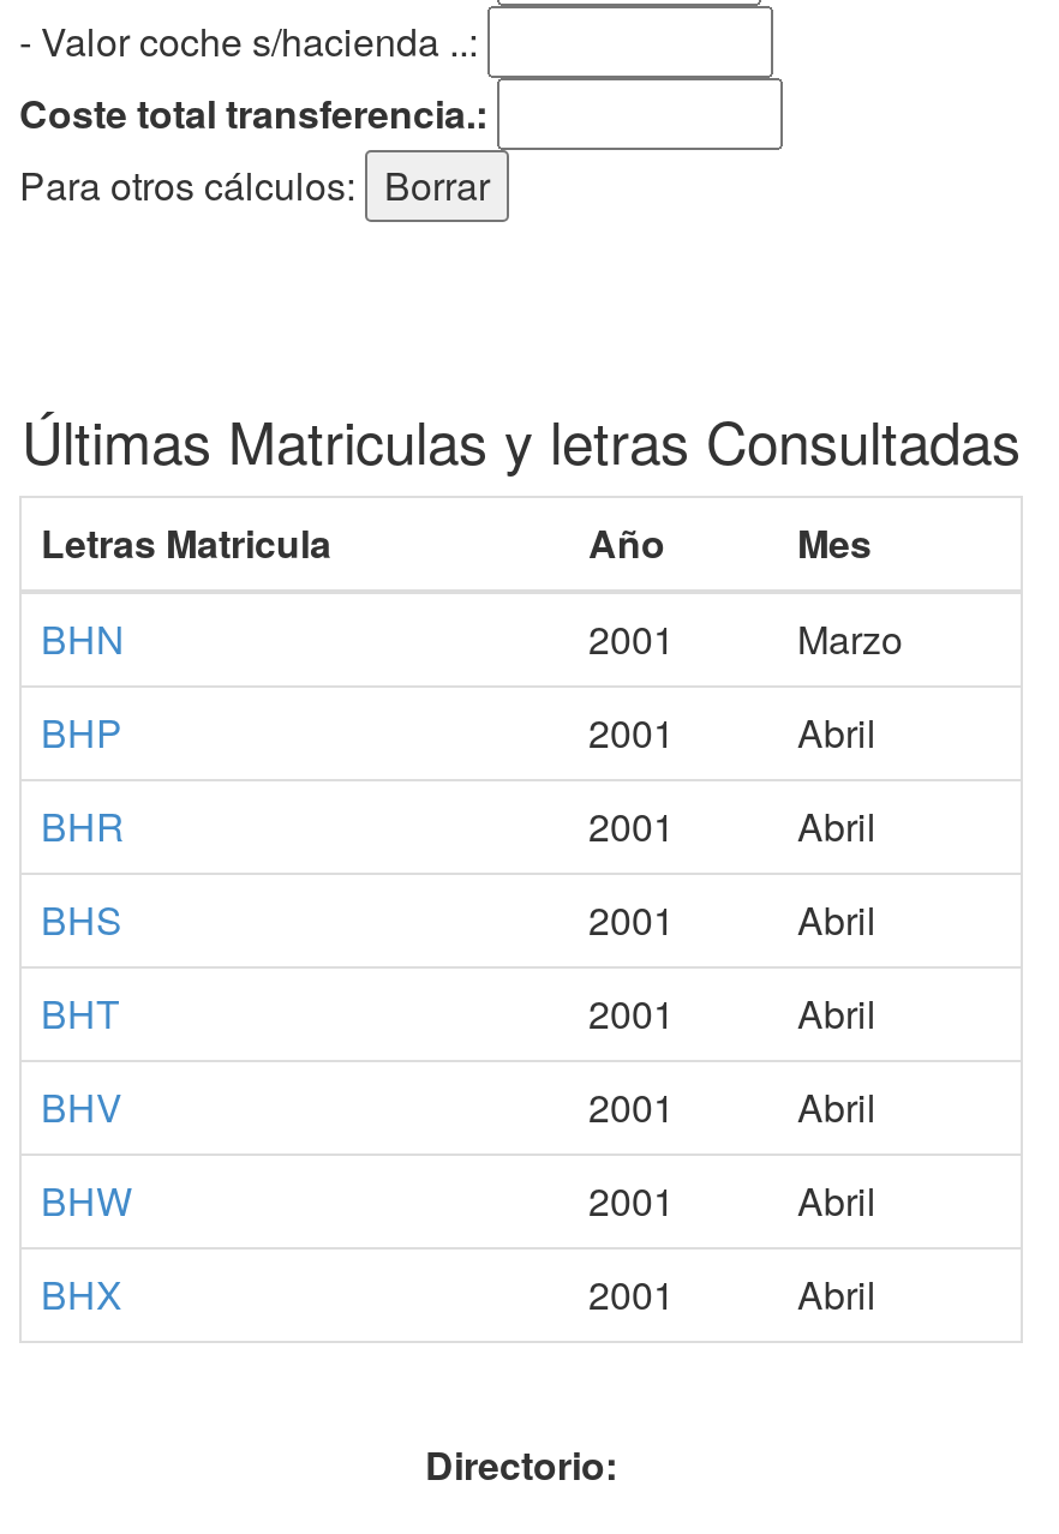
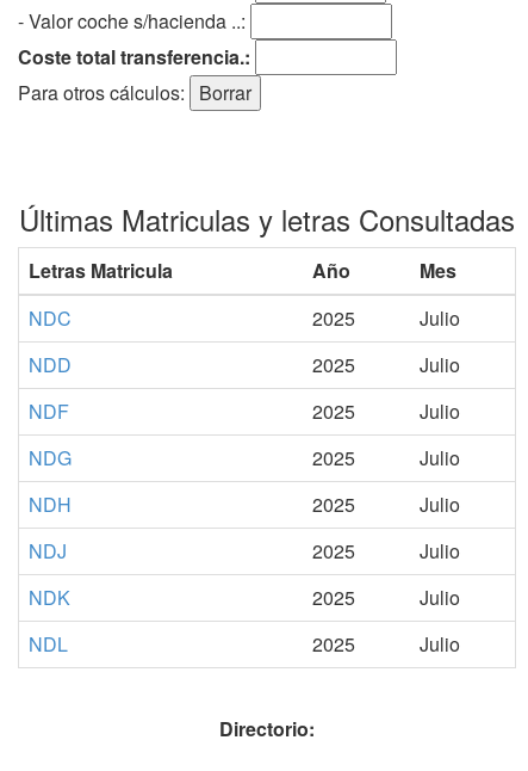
[41,610,903,665] BHN | 2001 | Marzo -> [29,304,460,331] NDC | 2025 | Julio
[41,704,876,759] BHP | 2001 | Abril -> [29,351,460,378] NDD | 2025 | Julio
[41,797,876,853] BHR | 2001 | Abril -> [29,397,460,425] NDF | 2025 | Julio
[41,891,876,946] BHS | 2001 | Abril -> [29,444,460,471] NDG | 2025 | Julio
[41,985,876,1040] BHT | 2001 | Abril -> [29,490,460,518] NDH | 2025 | Julio
[41,1078,876,1134] BHV | 2001 | Abril -> [29,537,460,564] NDJ | 2025 | Julio
[41,1172,876,1227] BHW | 2001 | Abril -> [29,583,460,611] NDK | 2025 | Julio
[41,1266,876,1321] BHX | 2001 | Abril -> [29,630,460,657] NDL | 2025 | Julio

